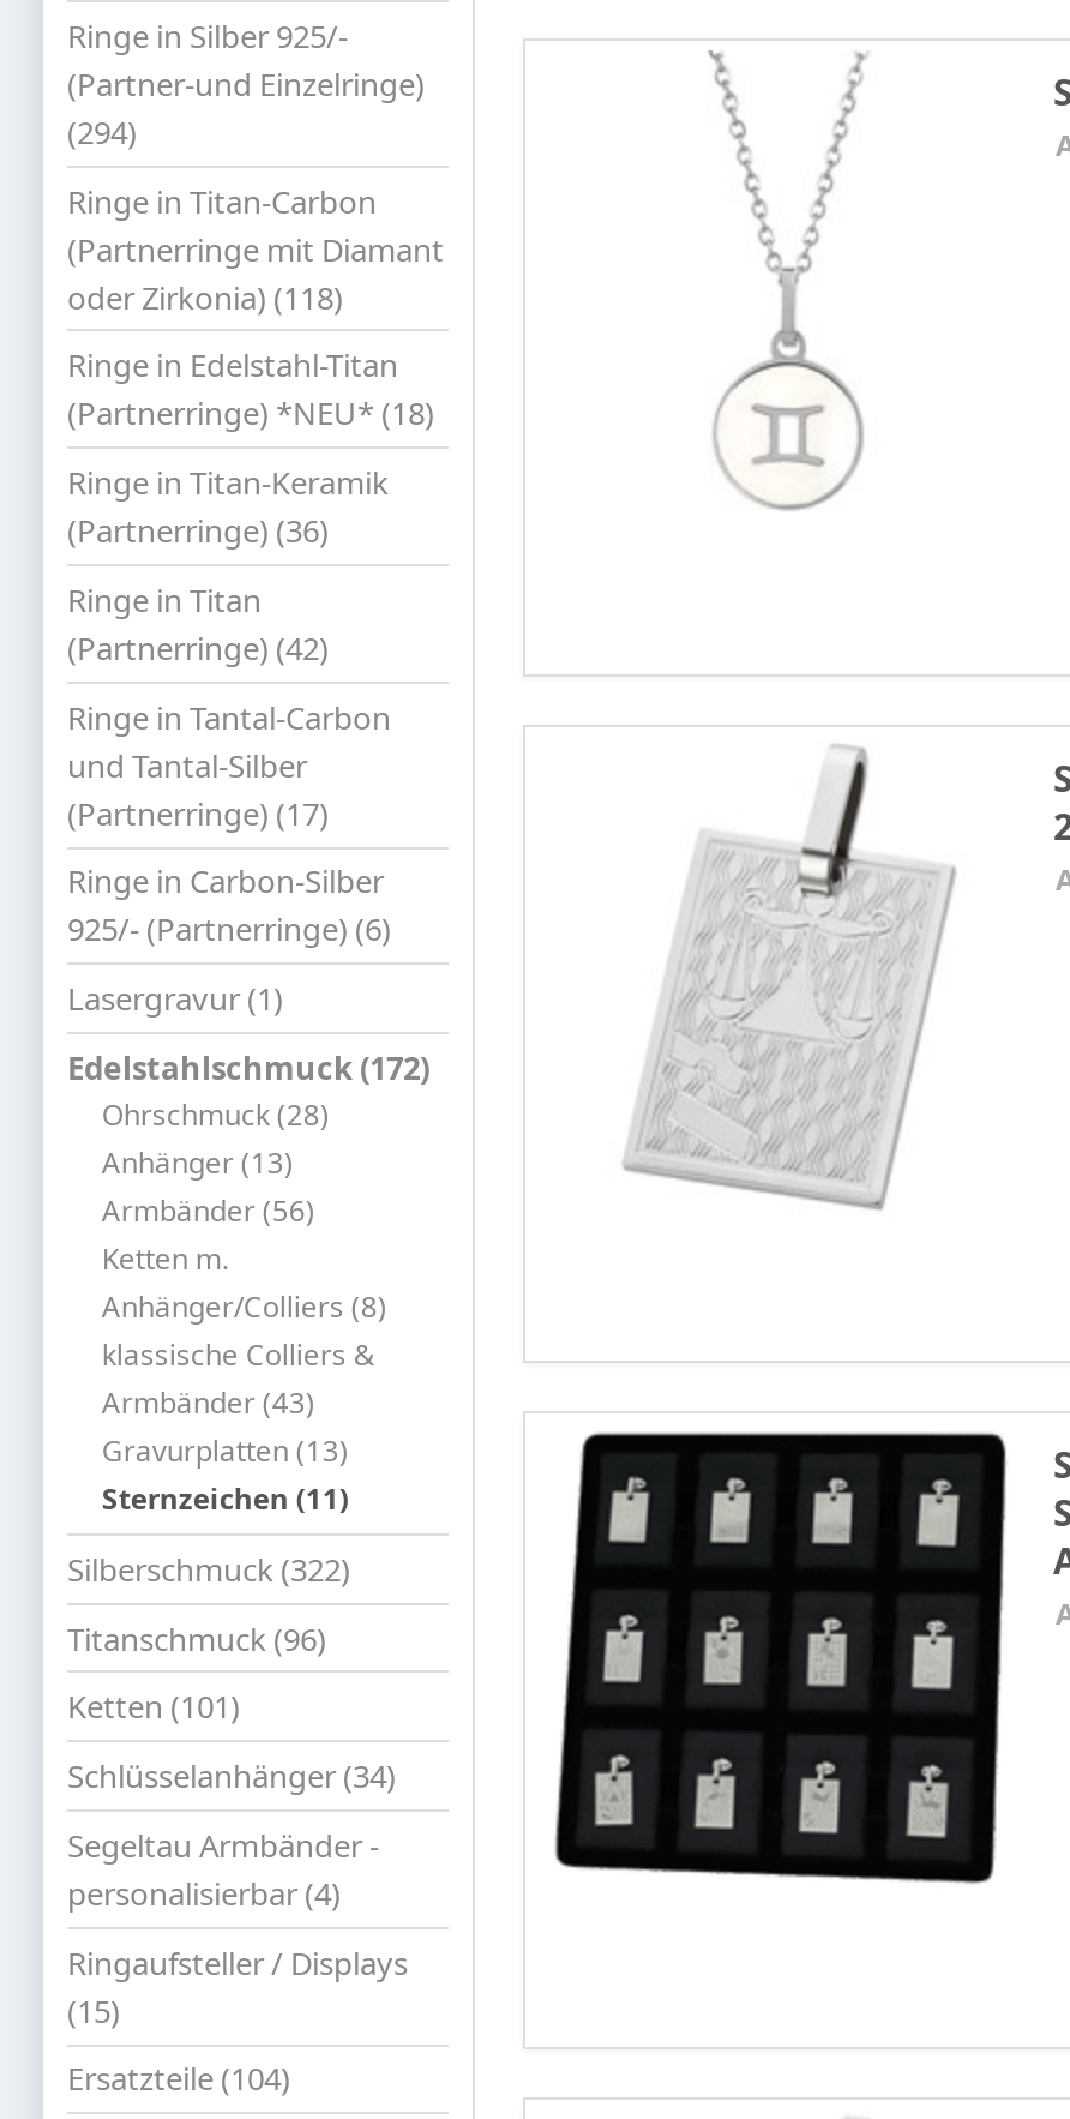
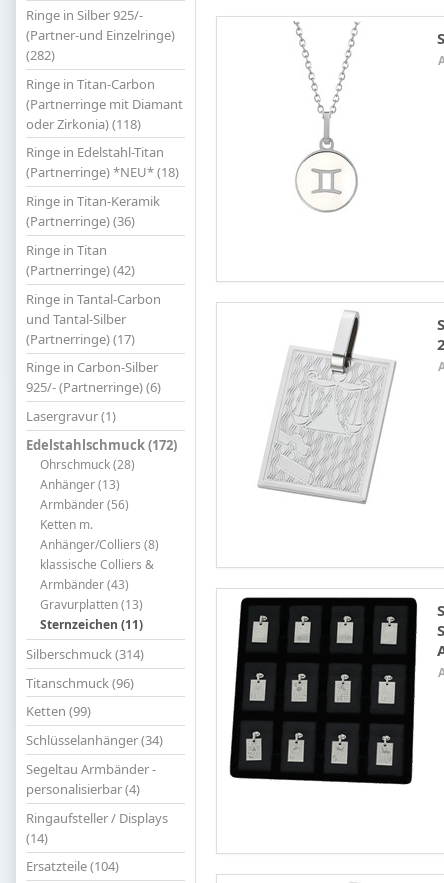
[67,110,137,153] (294) -> [26,46,55,64] (282)
[67,1547,350,1591] Silberschmuck (322) -> [26,645,144,663] Silberschmuck (314)
[67,1685,240,1729] Ketten (101) -> [26,702,91,720] Ketten (99)
[67,1989,120,2032] (15) -> [26,829,48,847] (14)

